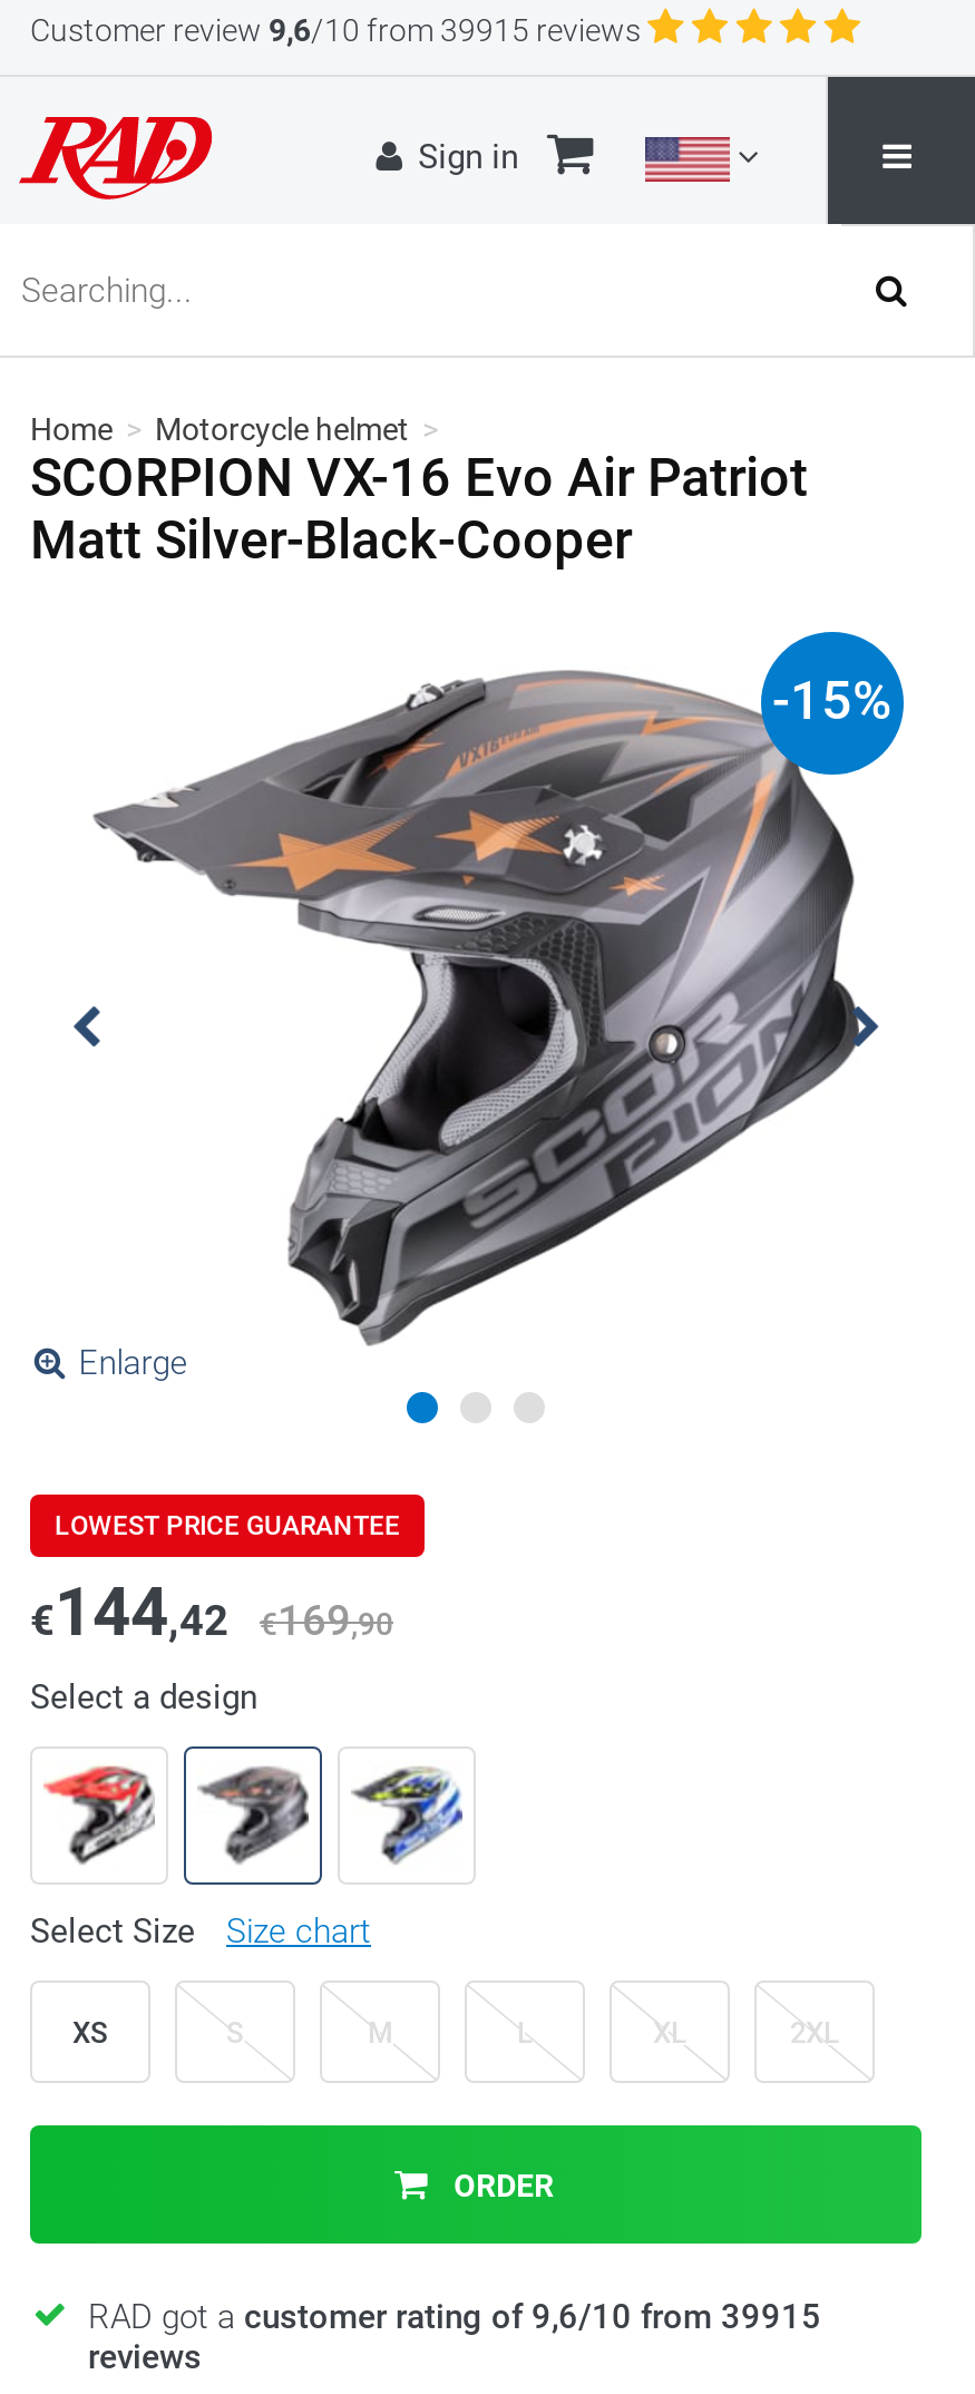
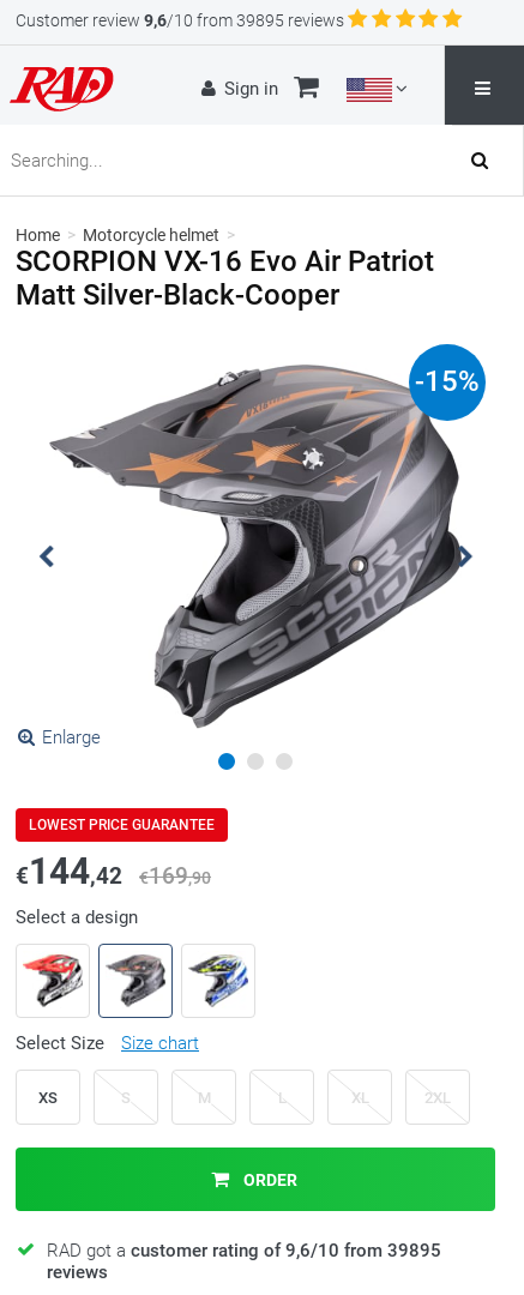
[30,12,641,48] Customer review 9,6/10 from 39915 reviews -> [16,11,344,30] Customer review 9,6/10 from 39895 reviews
[88,2297,821,2337] RAD got a customer rating of 9,6/10 from 39915 -> [47,1240,441,1261] RAD got a customer rating of 9,6/10 from 39895

